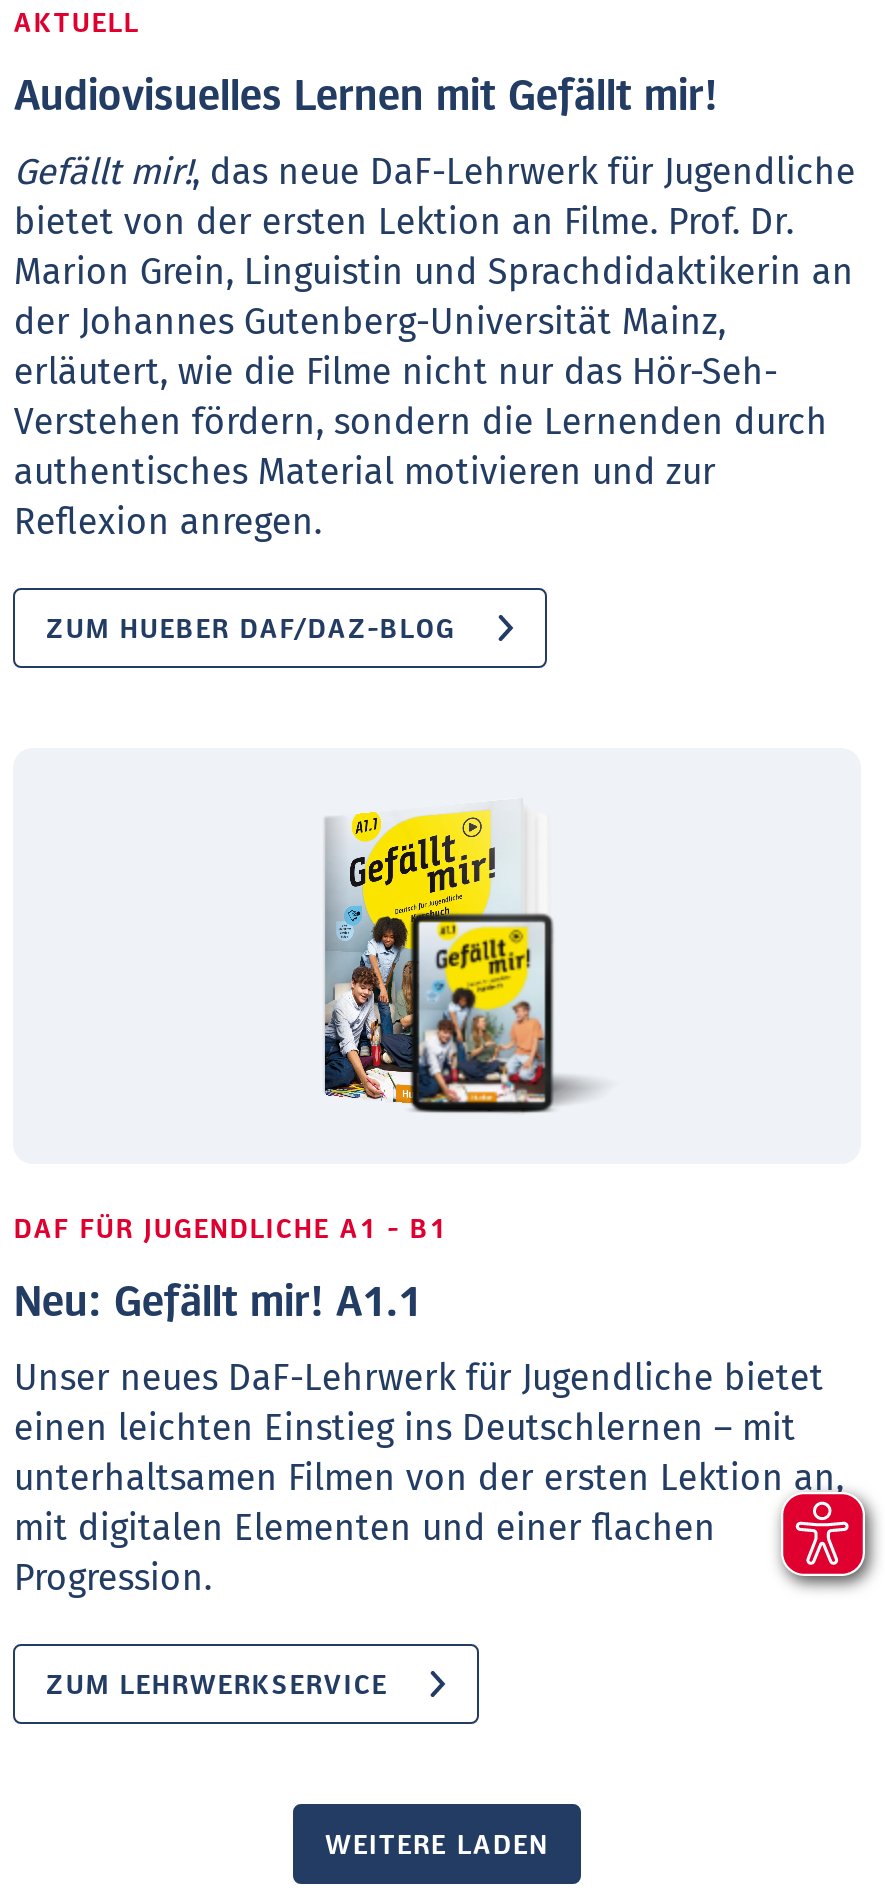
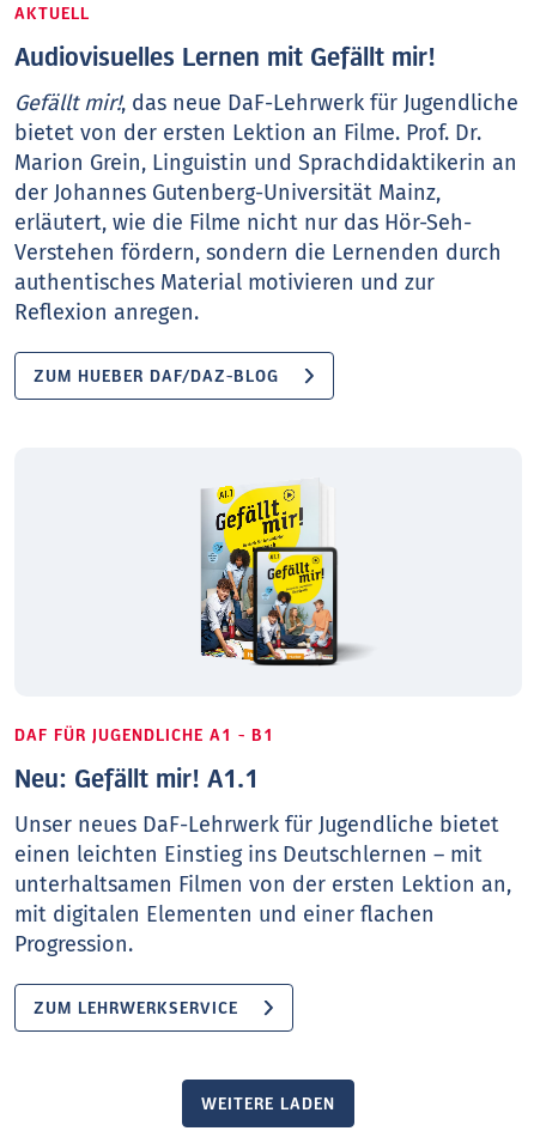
[777,1492,877,1590] [image] -> none

